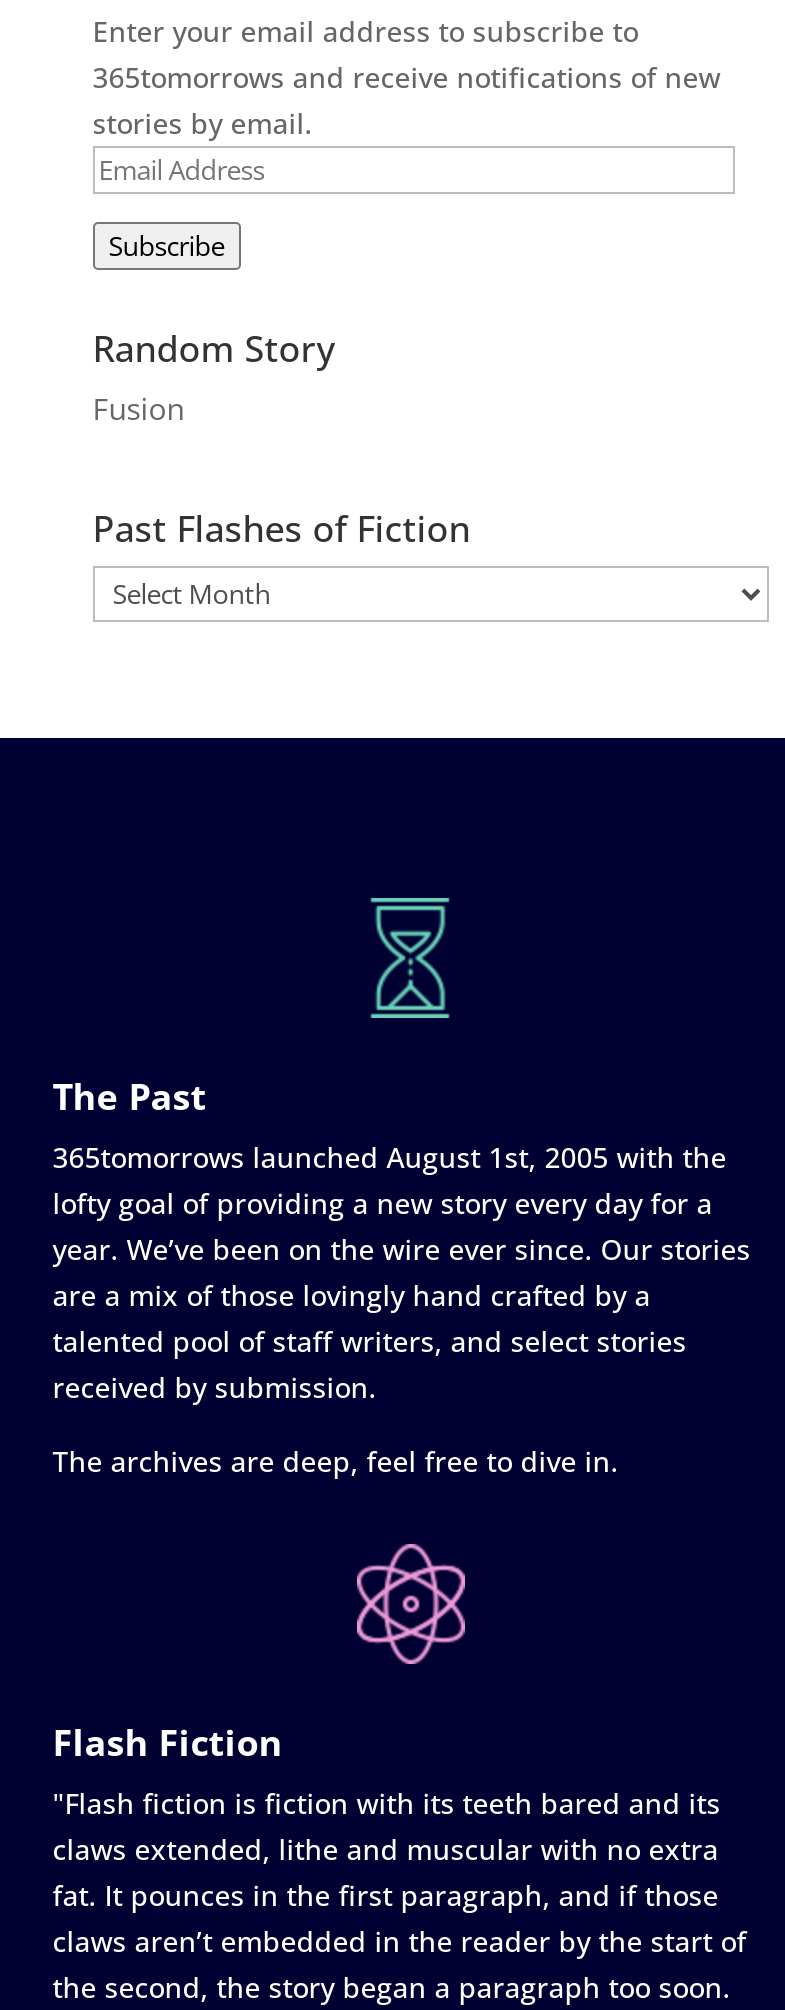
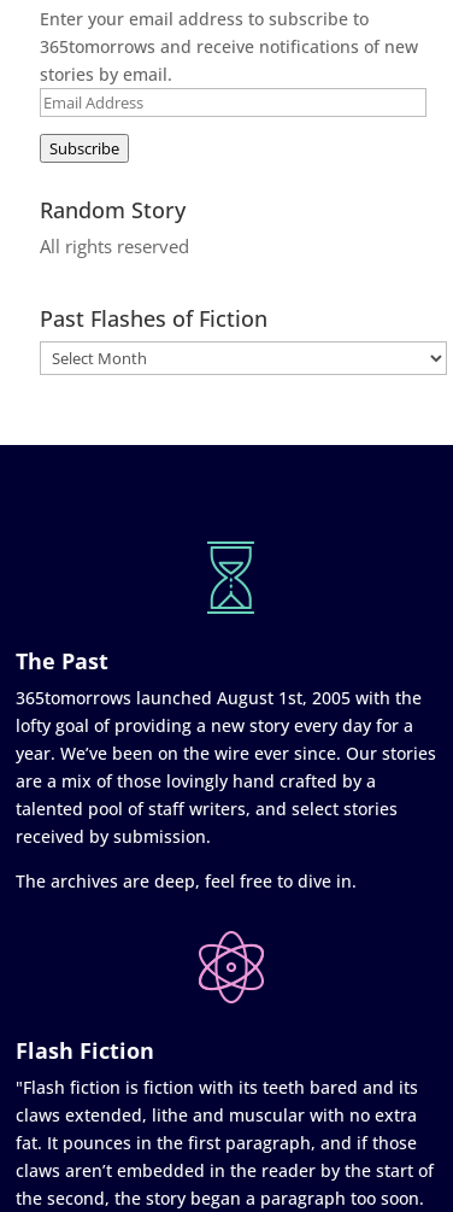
[93,387,185,427] Fusion -> [40,234,189,258] All rights reserved

